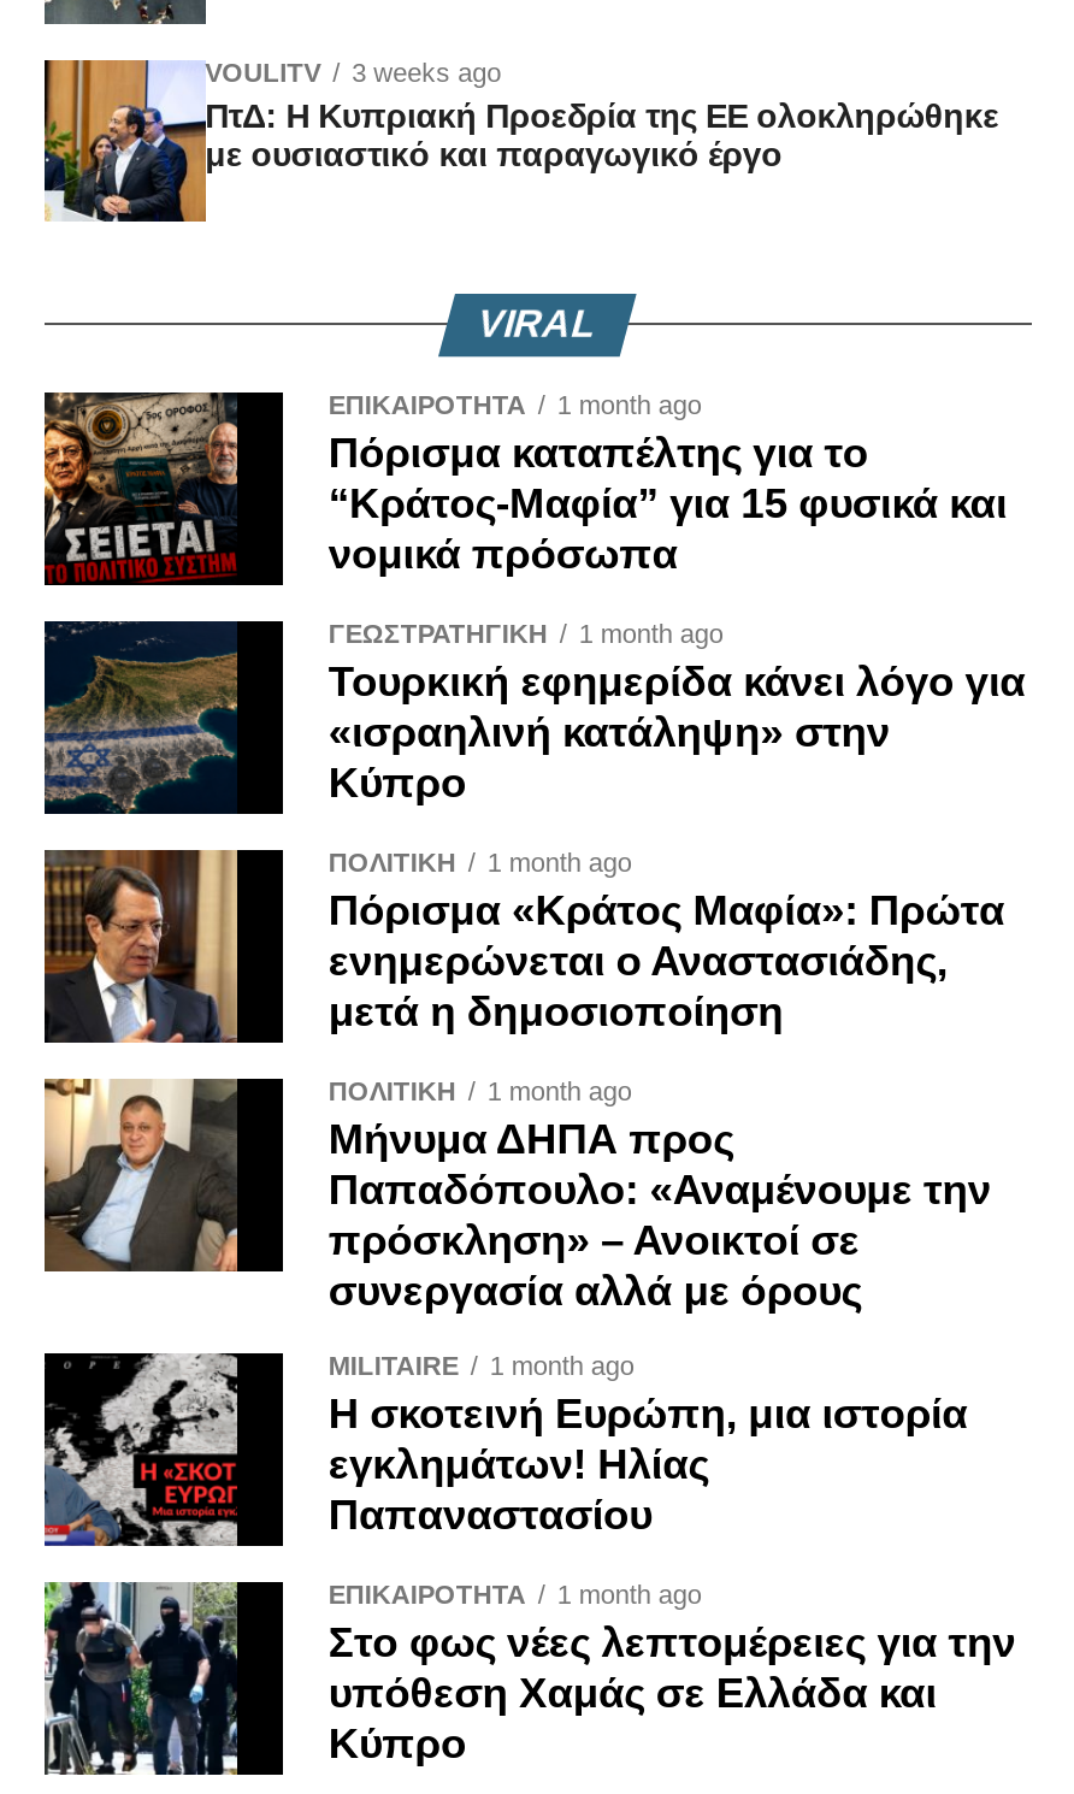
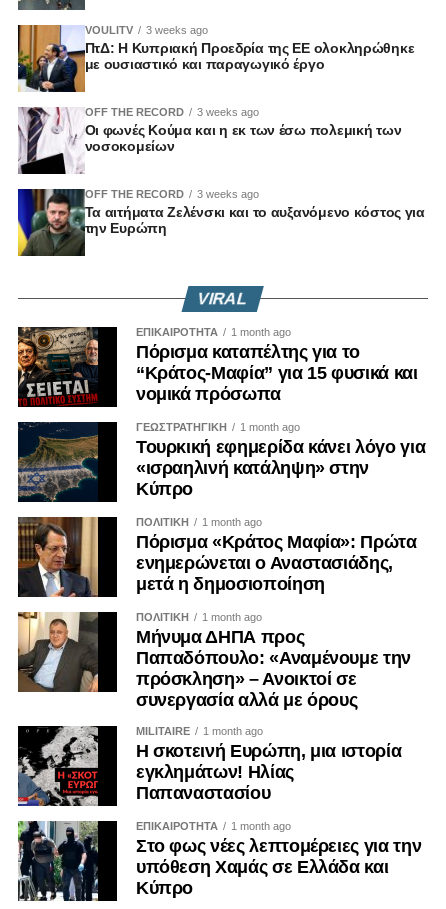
none -> [17,188,86,256] [image]
none -> [19,106,425,236] [image] | OFF THE RECORD | 3 weeks ago | Οι φωνές Κούμα και η εκ των έσω πολεμική των | νοσοκομείων | OFF THE RECORD | 3 weeks ago | Τα αιτήματα Ζελένσκι και το αυξανόμενο κόστος για | την Ευρώπη

